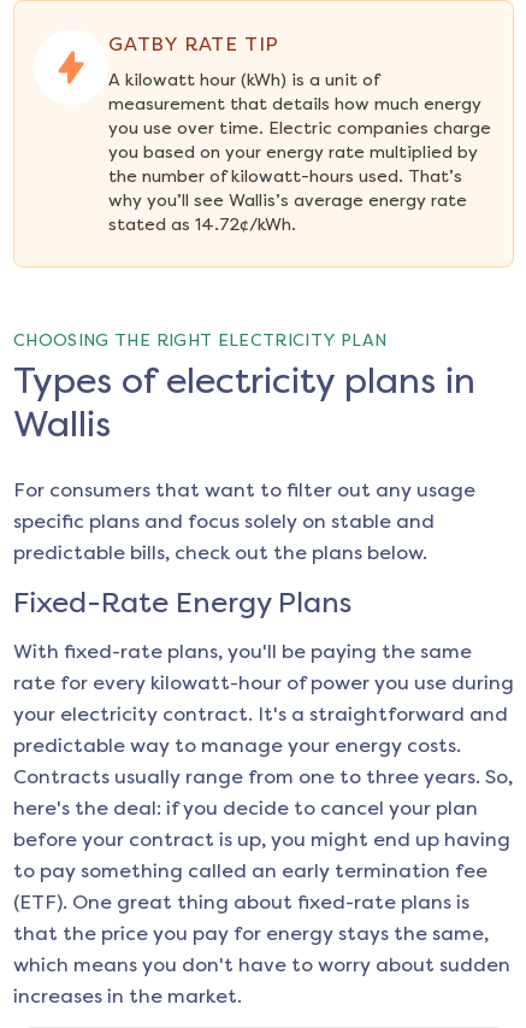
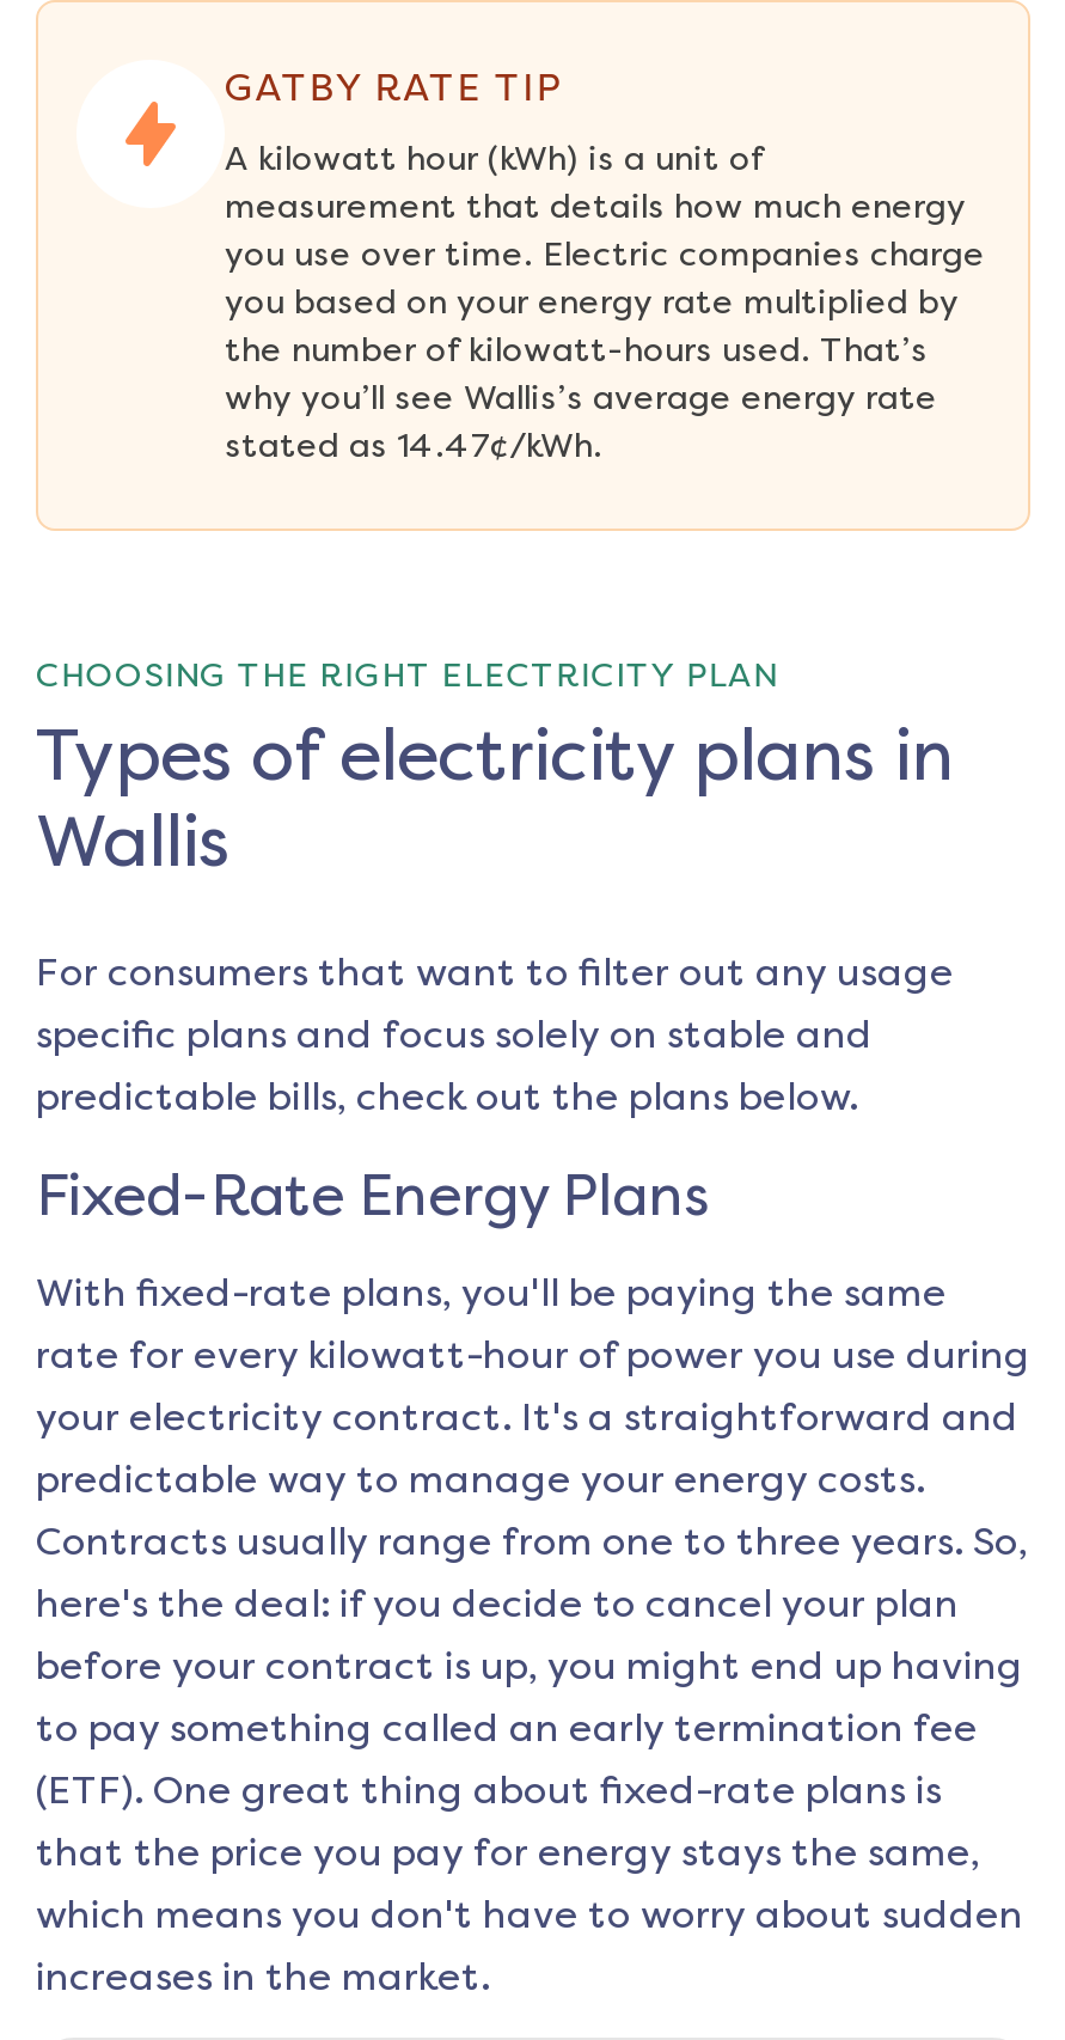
[108,215,296,235] stated as 14.72¢/kWh. -> [225,426,602,467] stated as 14.47¢/kWh.

